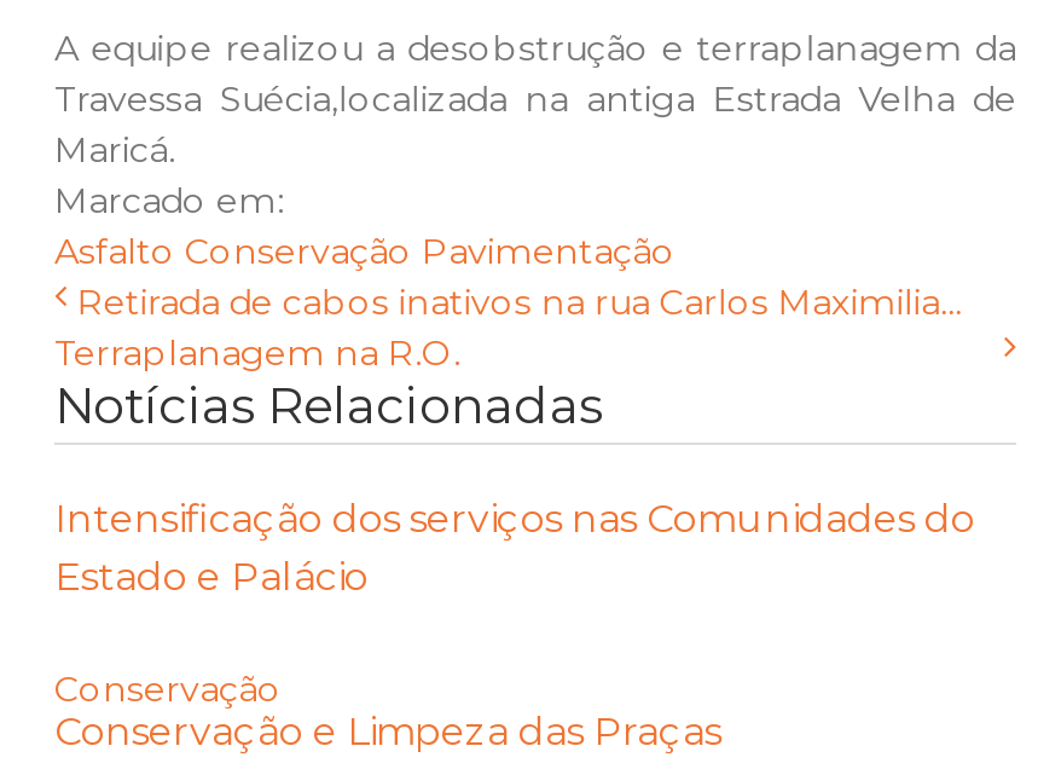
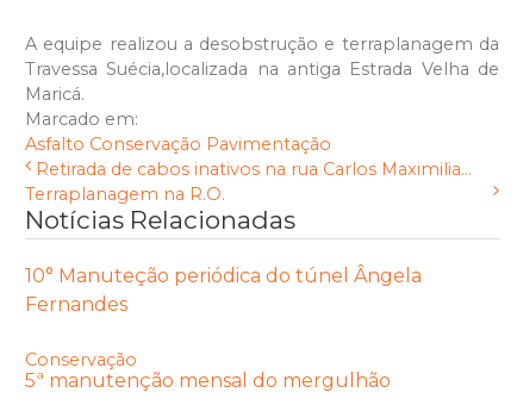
[54,496,975,600] Intensificação dos serviços nas Comunidades do | Estado e Palácio -> [25,265,422,316] 10° Manuteção periódica do túnel Ângela | Fernandes
[54,709,721,755] Conservação e Limpeza das Praças -> [25,370,391,392] 5ª manutenção mensal do mergulhão

